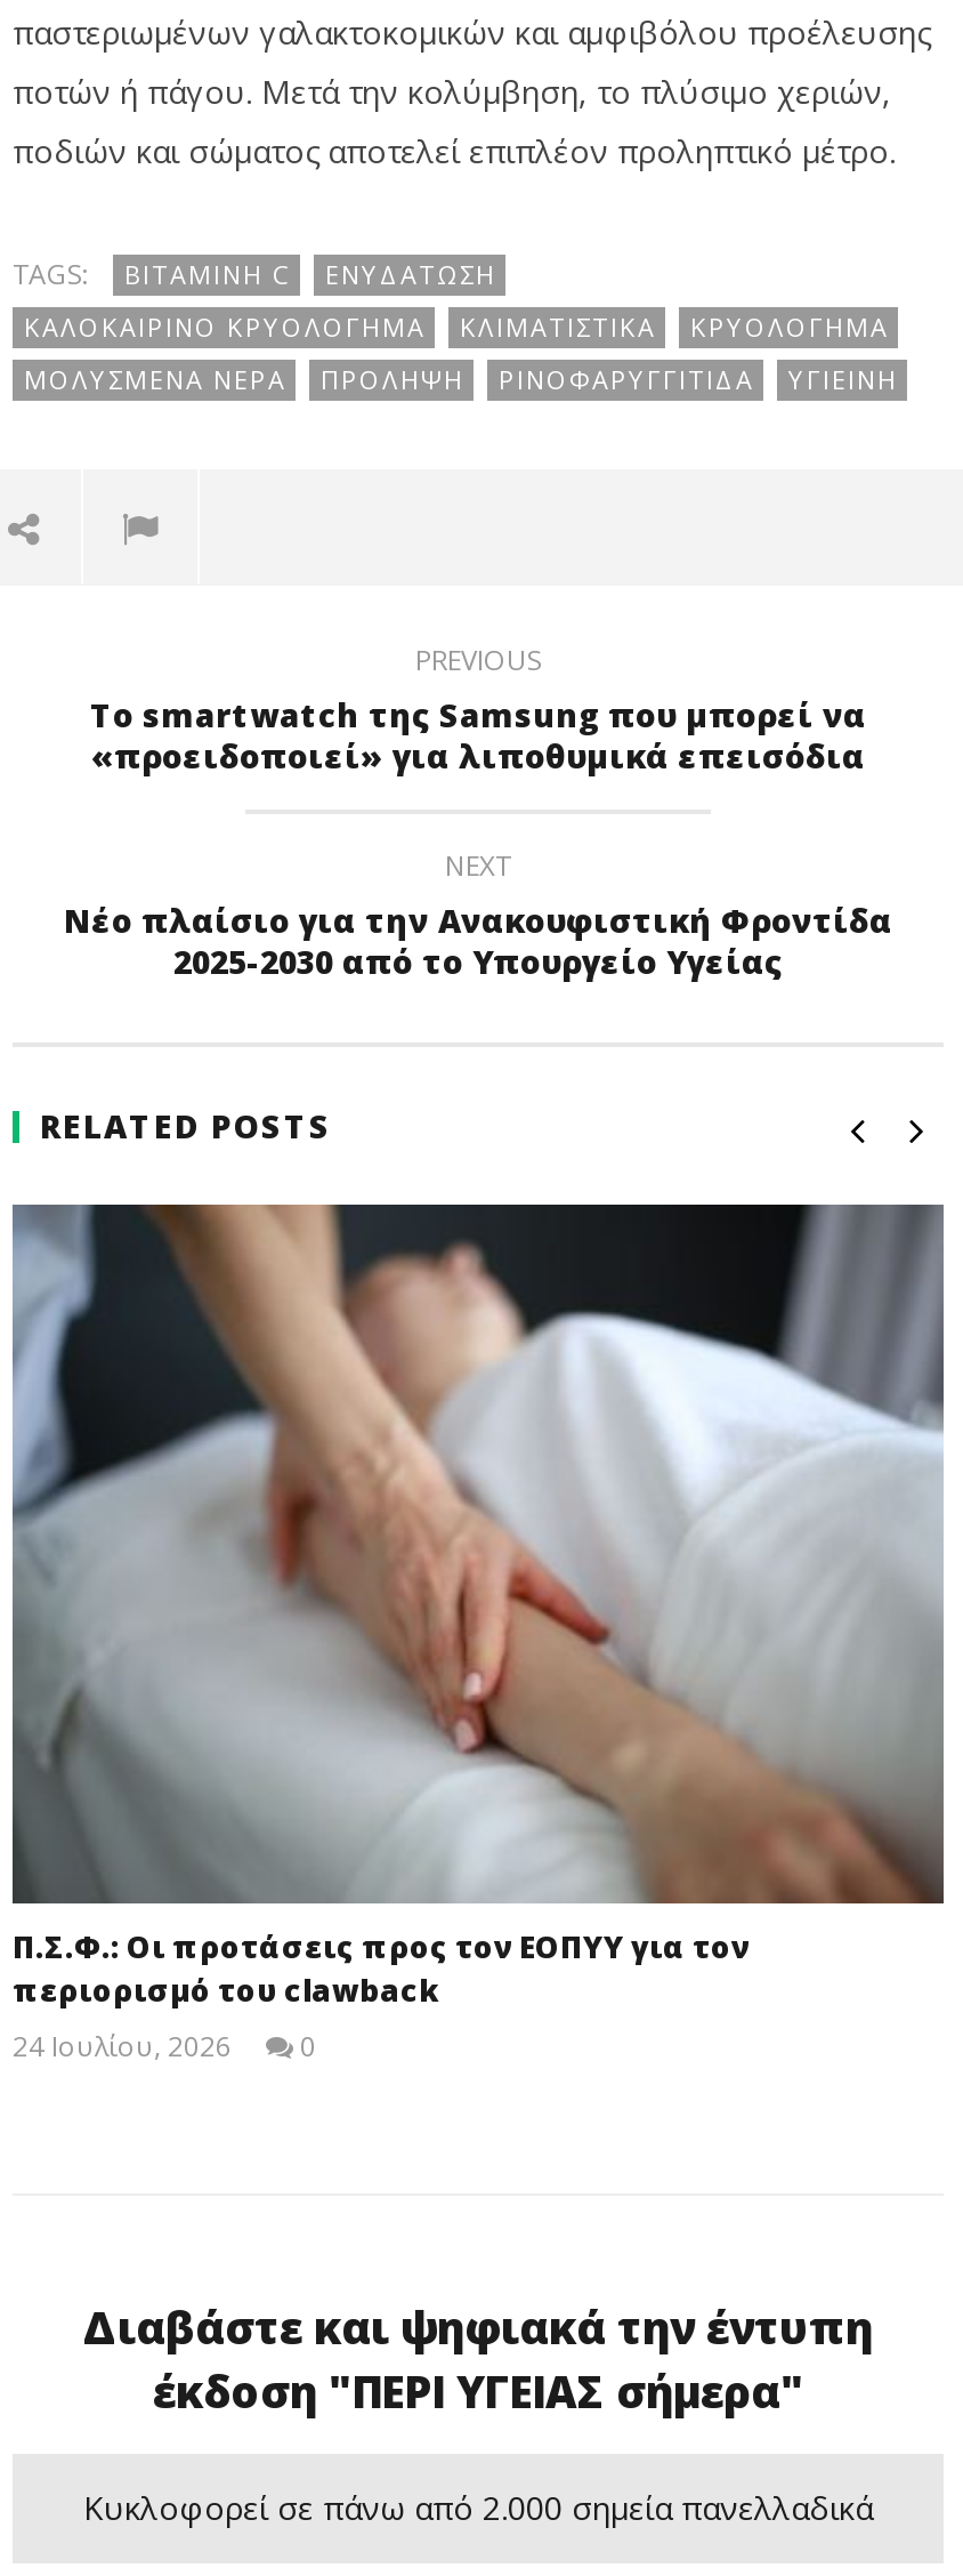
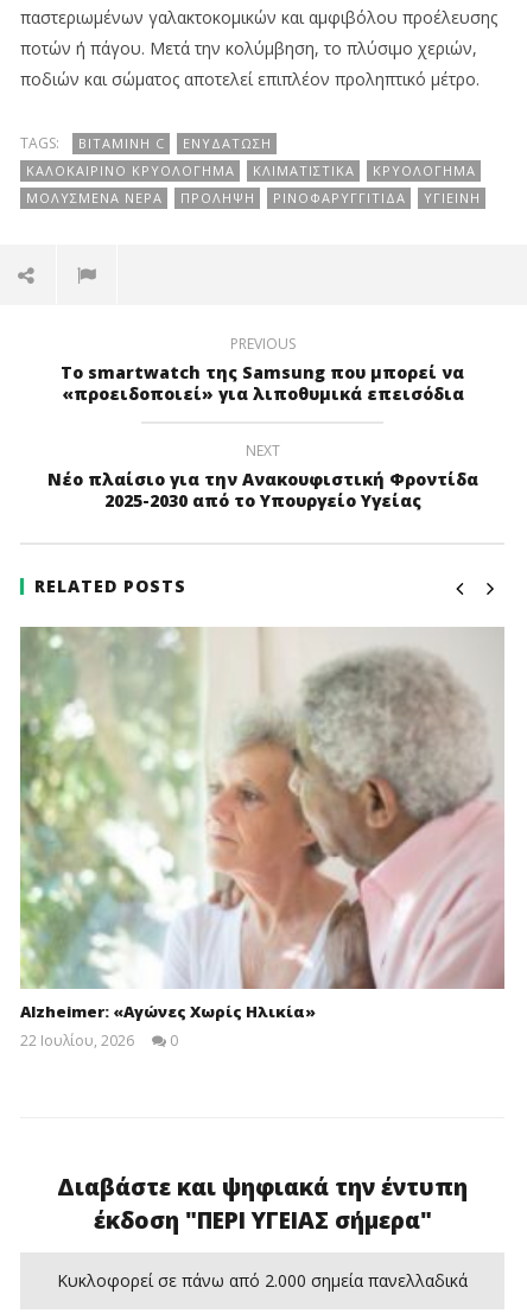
[10,1202,944,2066] [image] | Π.Σ.Φ.: Οι προτάσεις προς τον ΕΟΠΥΥ για τον | περιορισμό του clawback | 24 Ιουλίου, 2026 -> [19,627,506,1050] [image] | Alzheimer: «Αγώνες Χωρίς Ηλικία» | 22 Ιουλίου, 2026

